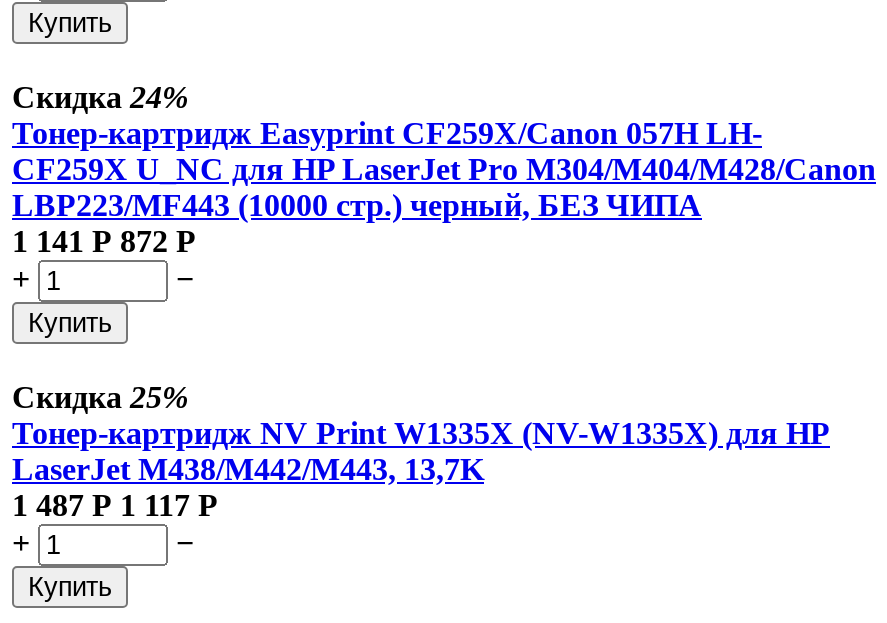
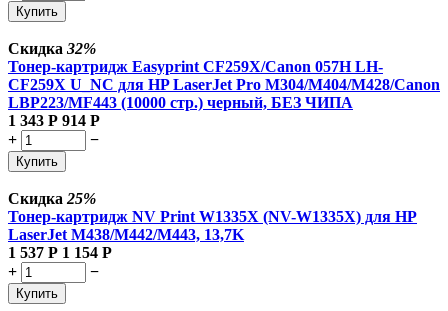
[12,80,188,114] Скидка 24% -> [8,40,96,57] Скидка 32%
[12,224,196,258] 1 141 Р 872 Р -> [8,112,100,129] 1 343 Р 914 Р
[12,488,218,522] 1 487 Р 1 117 Р -> [8,244,112,261] 1 537 Р 1 154 Р

